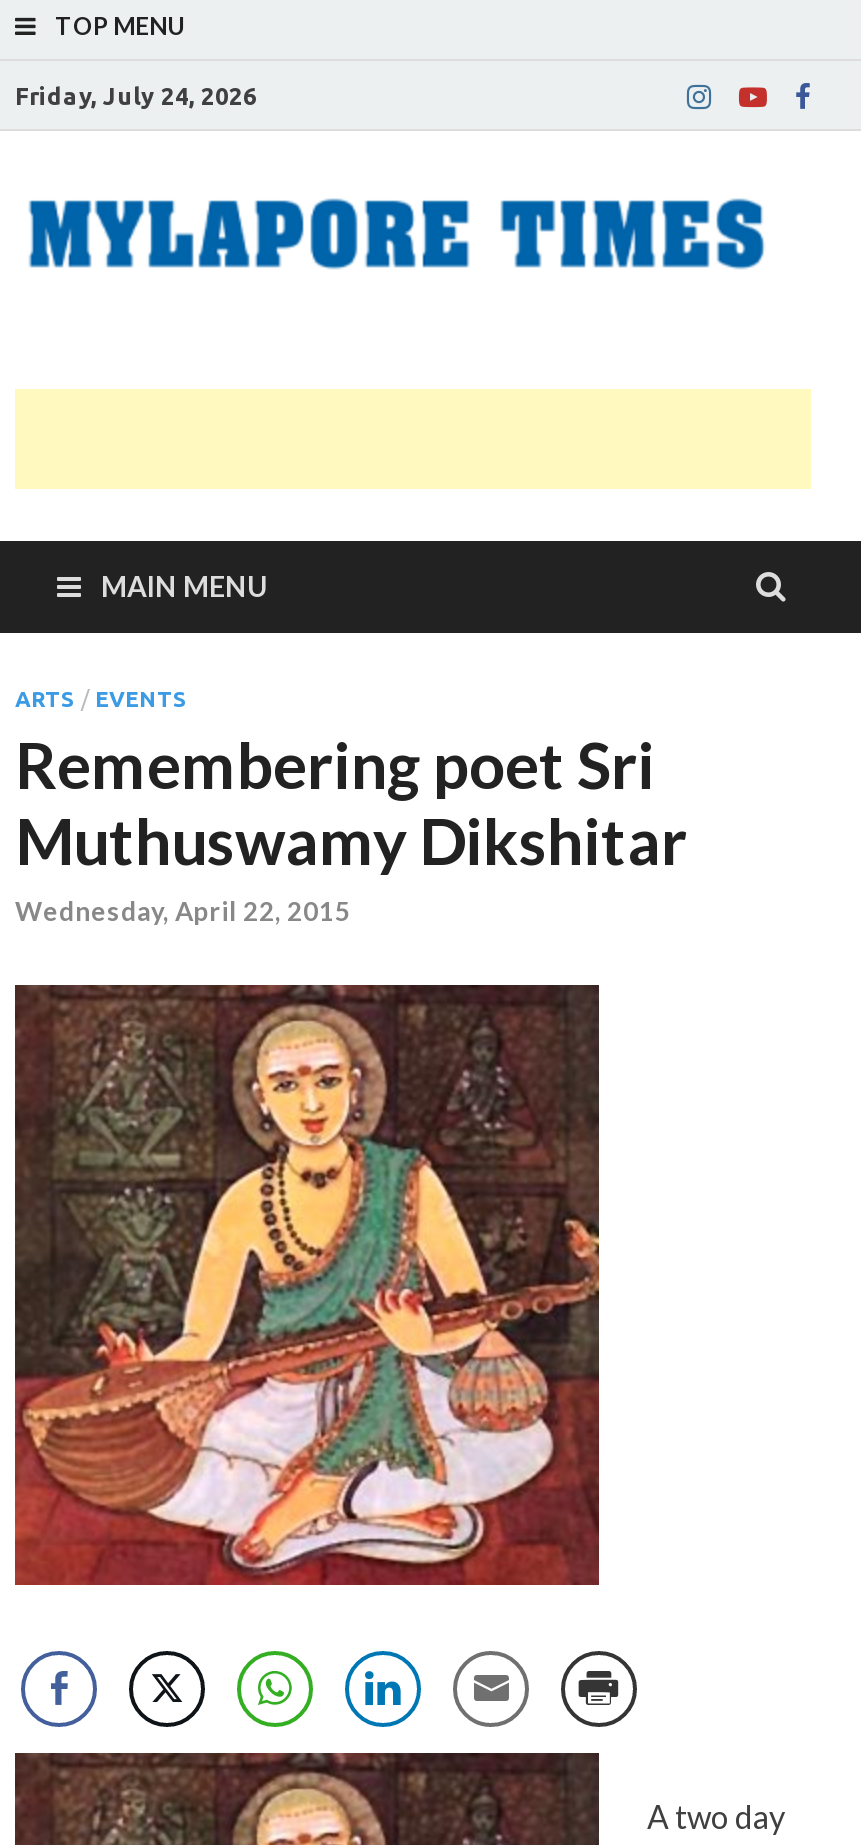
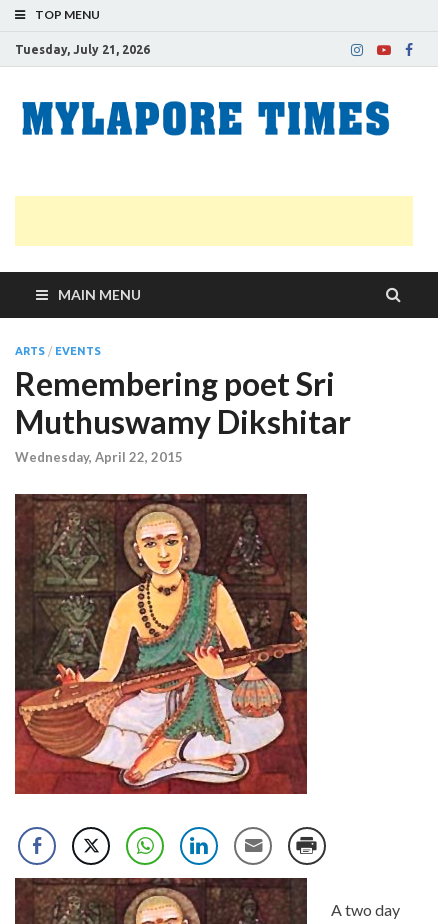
[15,82,257,108] Friday, July 24, 2026 -> [15,42,150,55] Tuesday, July 21, 2026

